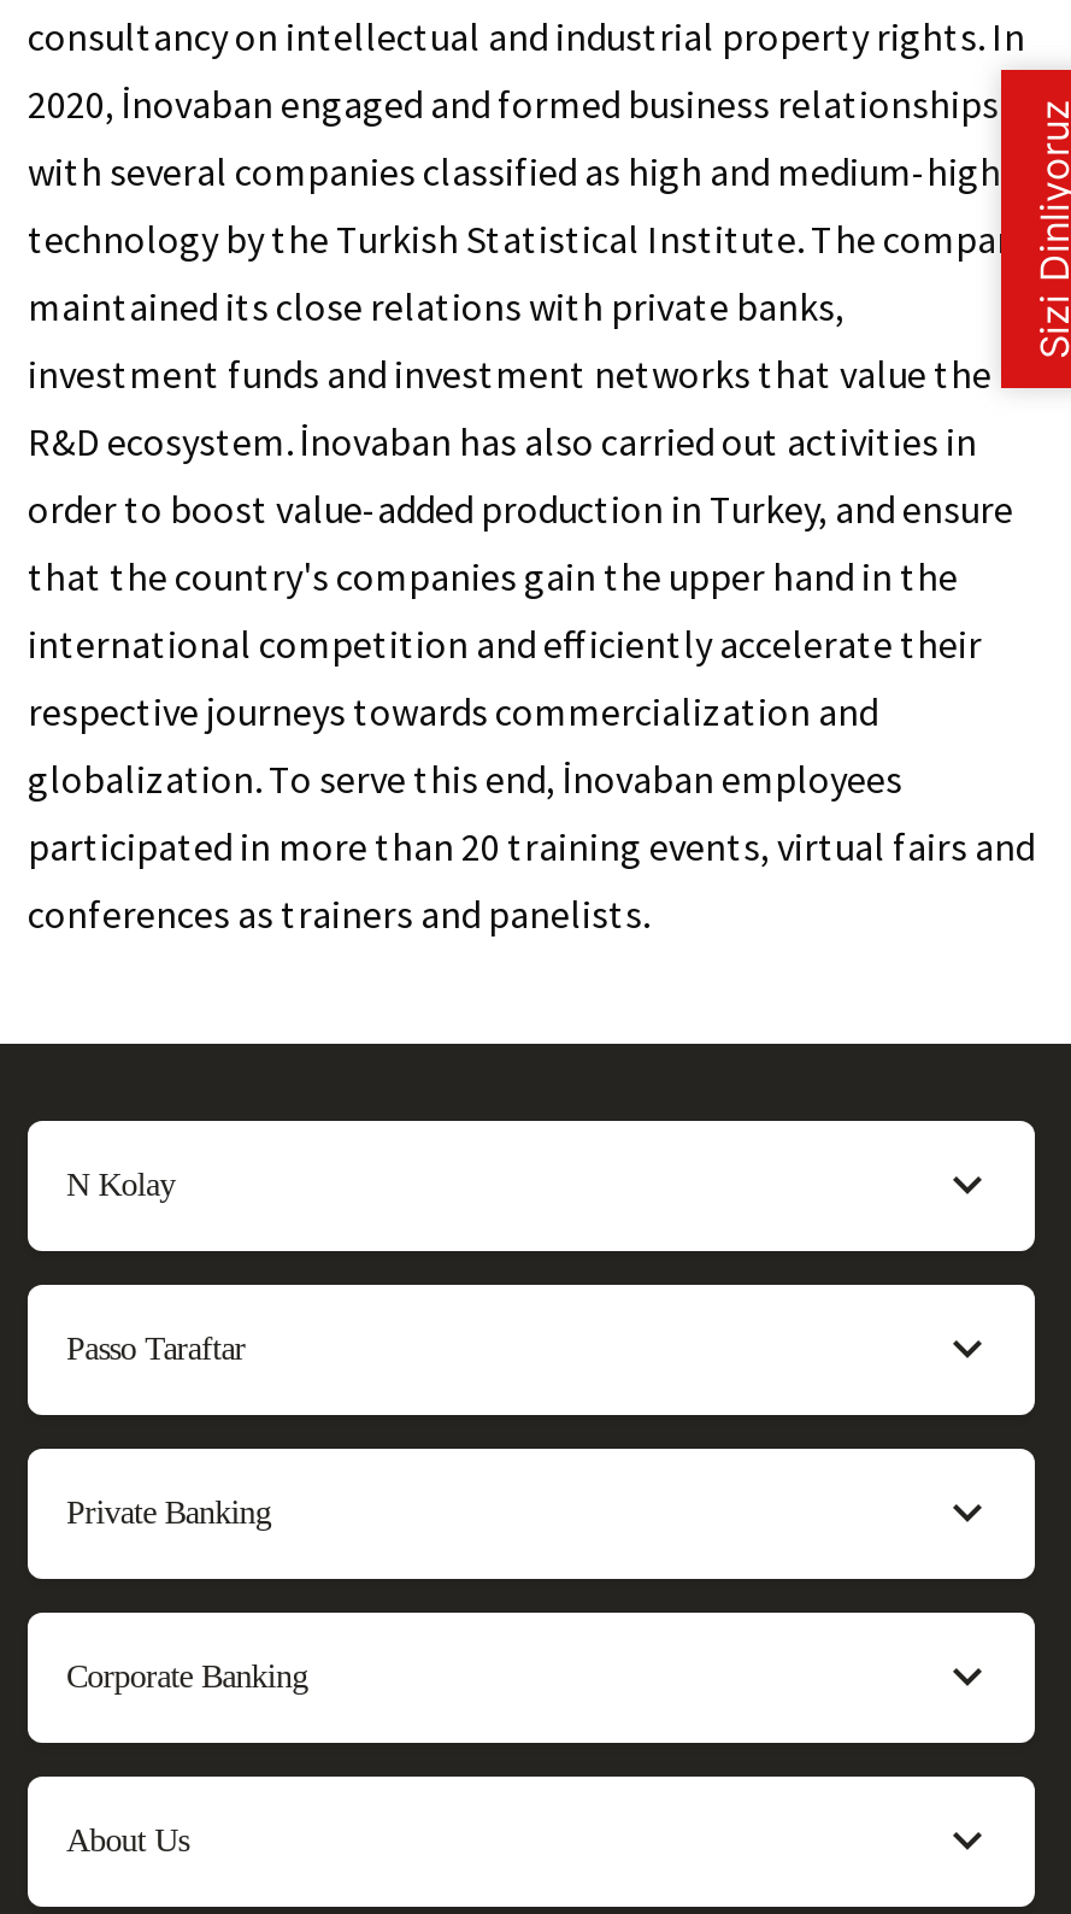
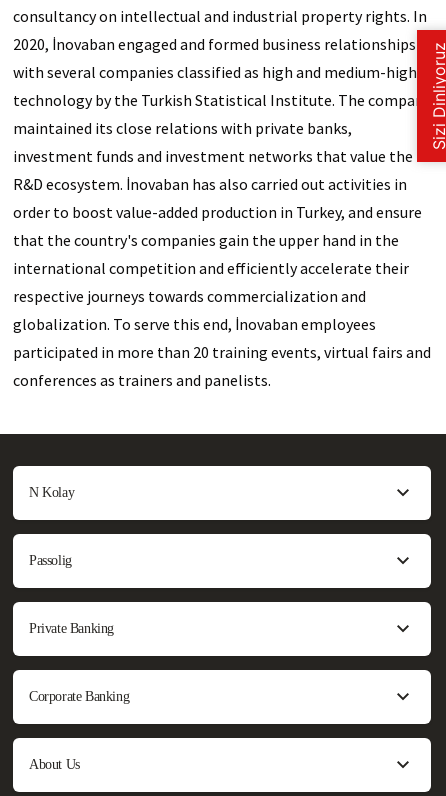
[66,1331,246,1367] Passo Taraftar -> [29,553,72,568] Passolig

